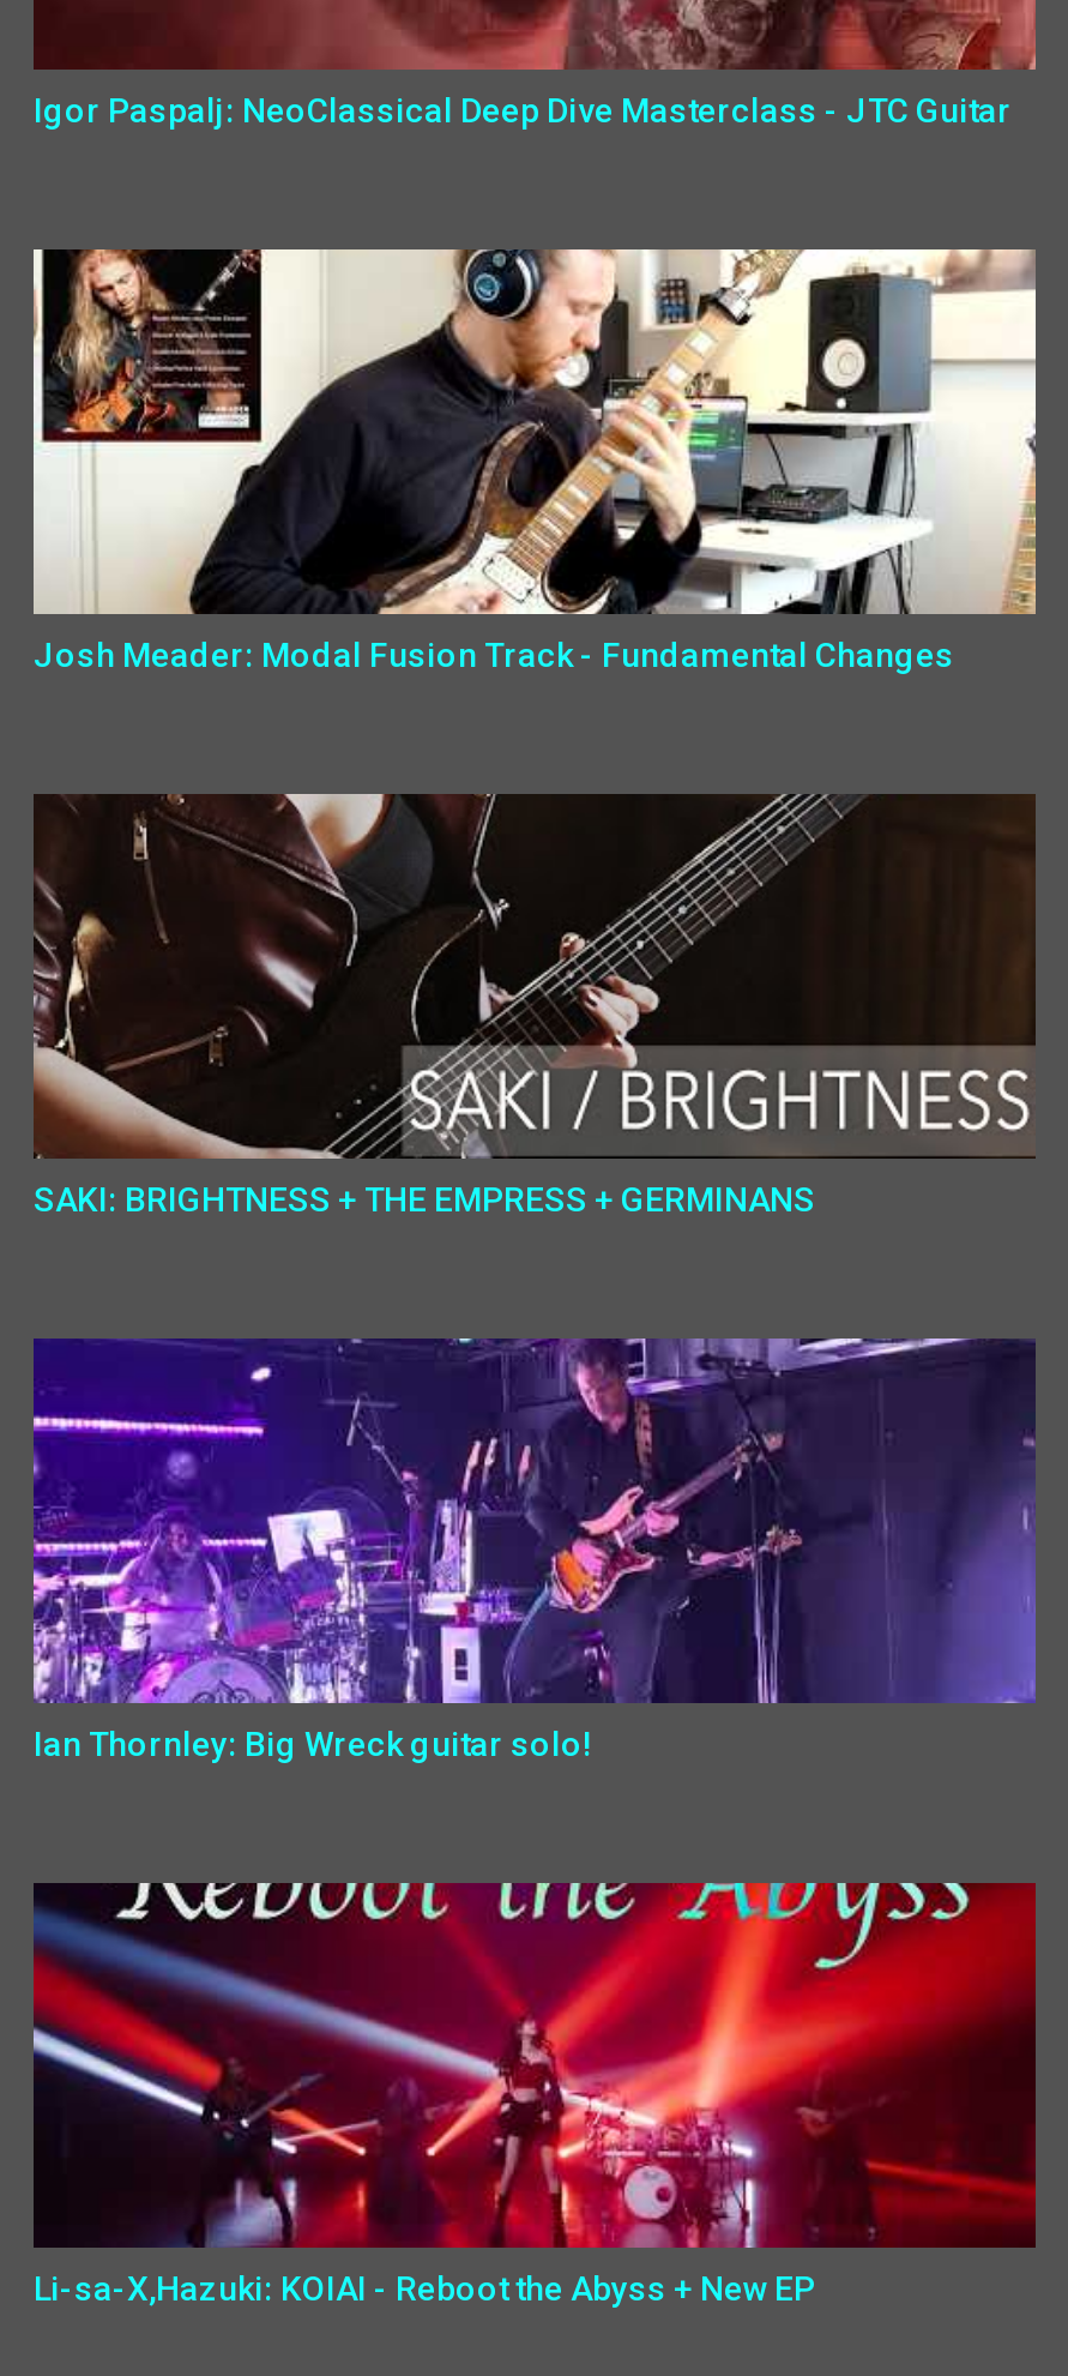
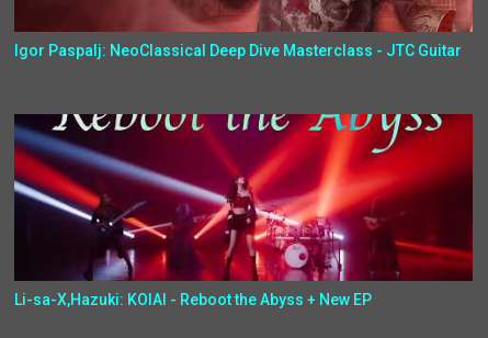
[31,247,1038,674] [image] | Josh Meader: Modal Fusion Track - Fundamental Changes -> none
[34,792,1036,1219] [image] | SAKI: BRIGHTNESS + THE EMPRESS + GERMINANS -> none
[31,1336,1038,1763] [image] | Ian Thornley: Big Wreck guitar solo! -> none

